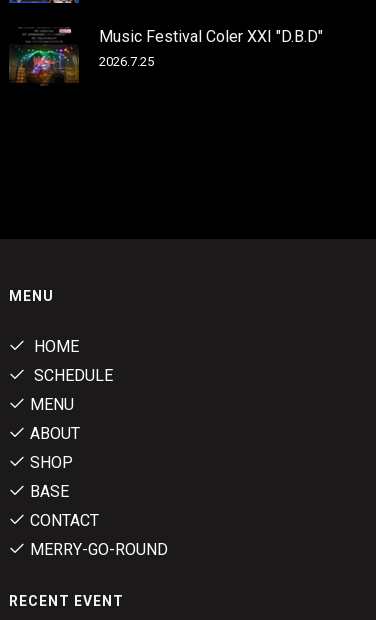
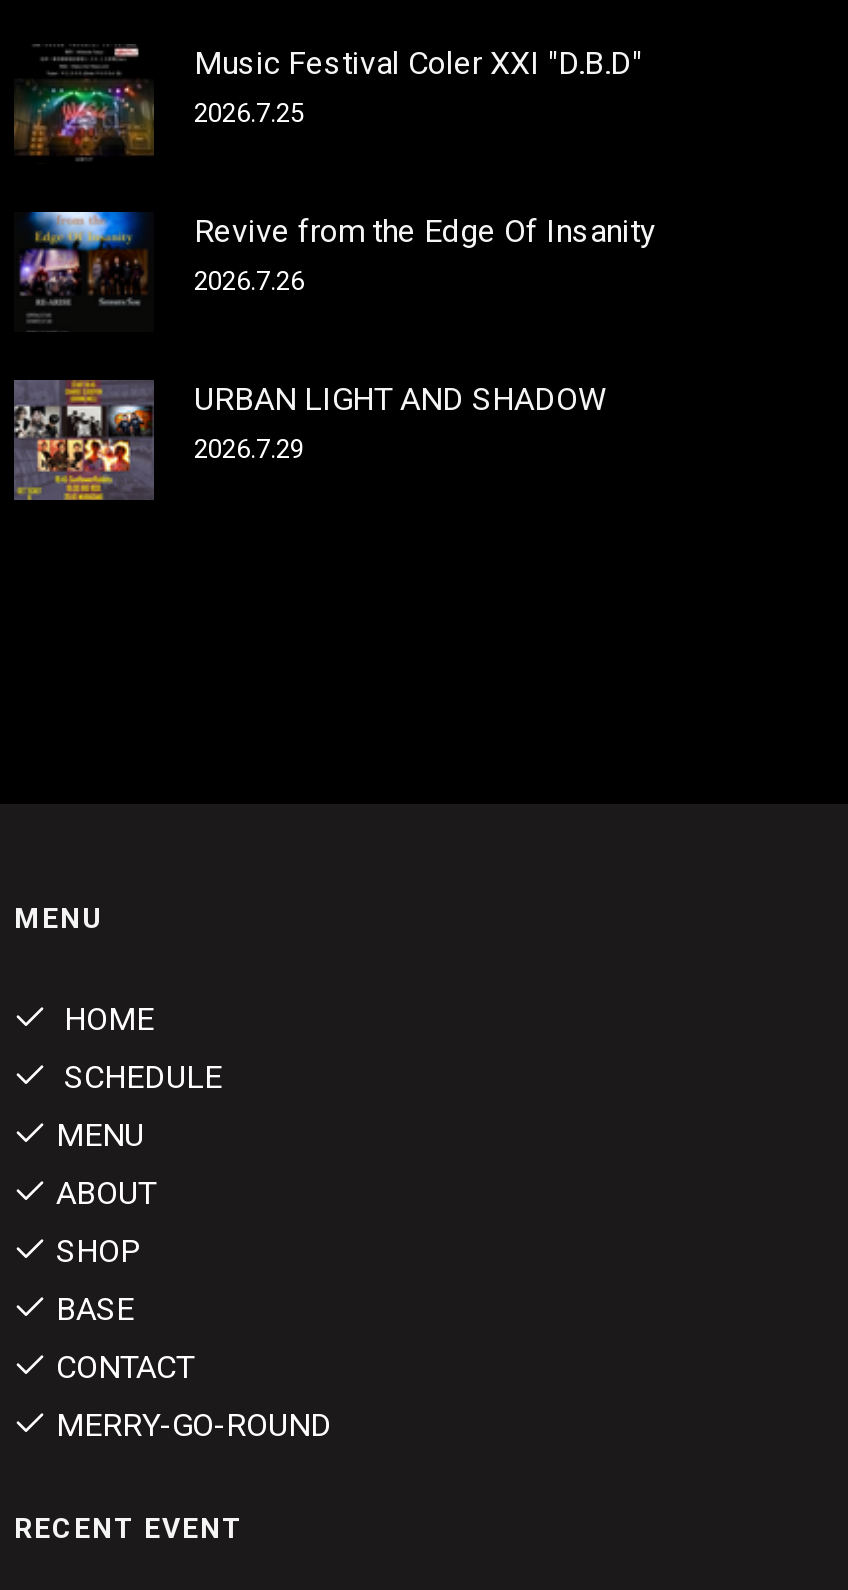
none -> [12,378,156,502] [image]
none -> [16,210,656,464] [image] | Revive from the Edge Of Insanity | 2026.7.26 | URBAN LIGHT AND SHADOW | 2026.7.29

